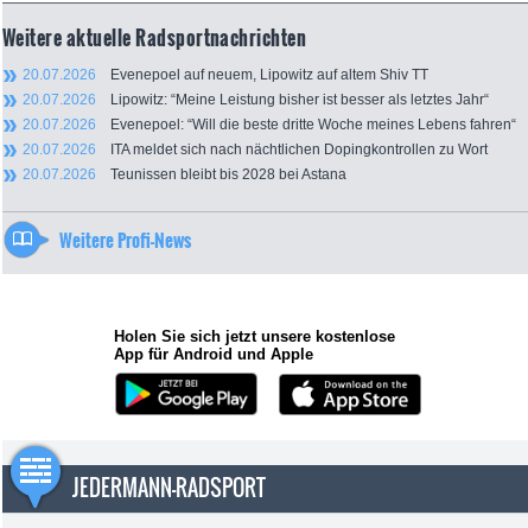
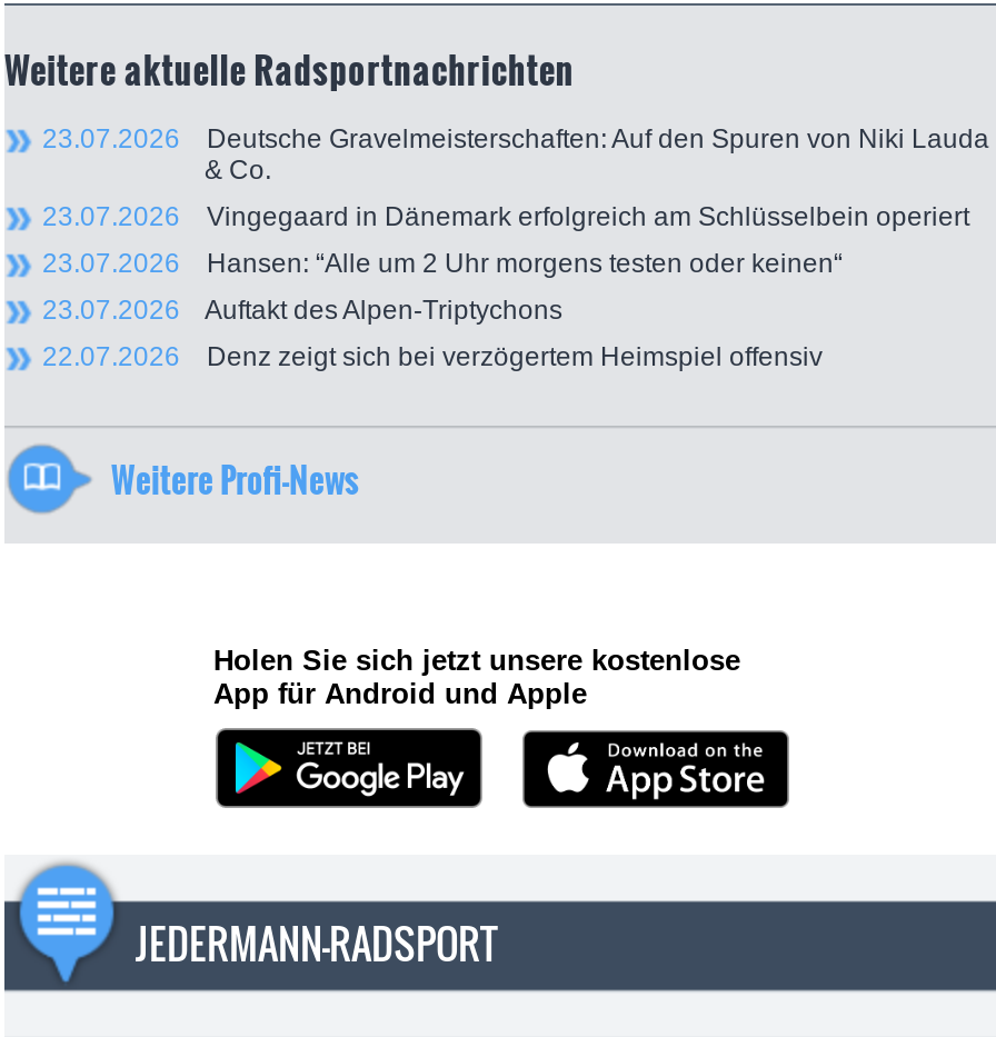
[23,67,428,83] 20.07.2026 Evenepoel auf neuem, Lipowitz auf altem Shiv TT -> [42,124,989,186] 23.07.2026 Deutsche Gravelmeisterschaften: Auf den Spuren von Niki Lauda | & Co.
[23,92,489,108] 20.07.2026 Lipowitz: “Meine Leistung bisher ist besser als letztes Jahr“ -> [42,202,969,233] 23.07.2026 Vingegaard in Dänemark erfolgreich am Schlüsselbein operiert
[23,117,516,133] 20.07.2026 Evenepoel: “Will die beste dritte Woche meines Lebens fahren“ -> [42,249,843,280] 23.07.2026 Hansen: “Alle um 2 Uhr morgens testen oder keinen“
[23,142,488,158] 20.07.2026 ITA meldet sich nach nächtlichen Dopingkontrollen zu Wort -> [42,295,562,326] 23.07.2026 Auftakt des Alpen-Triptychons
[23,166,346,183] 20.07.2026 Teunissen bleibt bis 2028 bei Astana -> [42,342,823,373] 22.07.2026 Denz zeigt sich bei verzögertem Heimspiel offensiv

